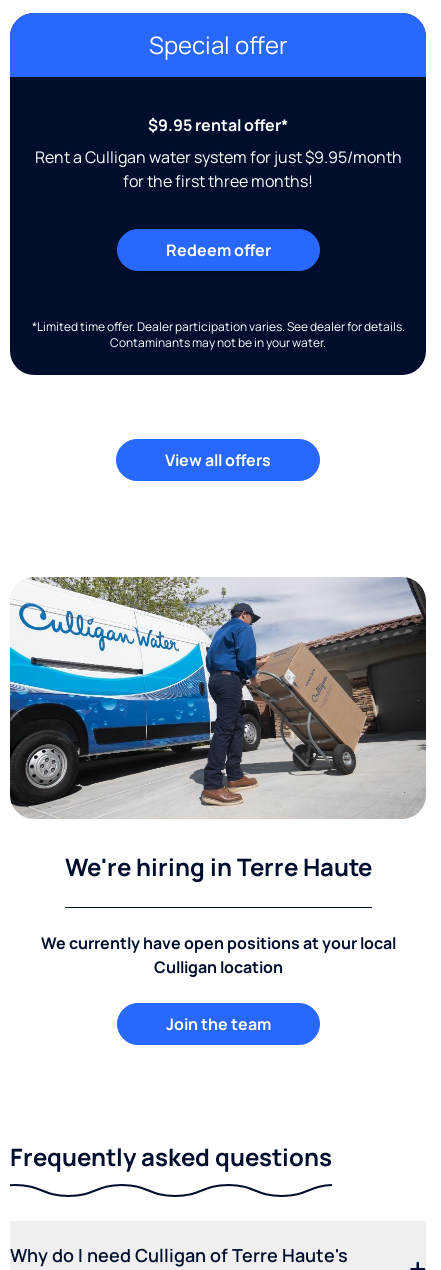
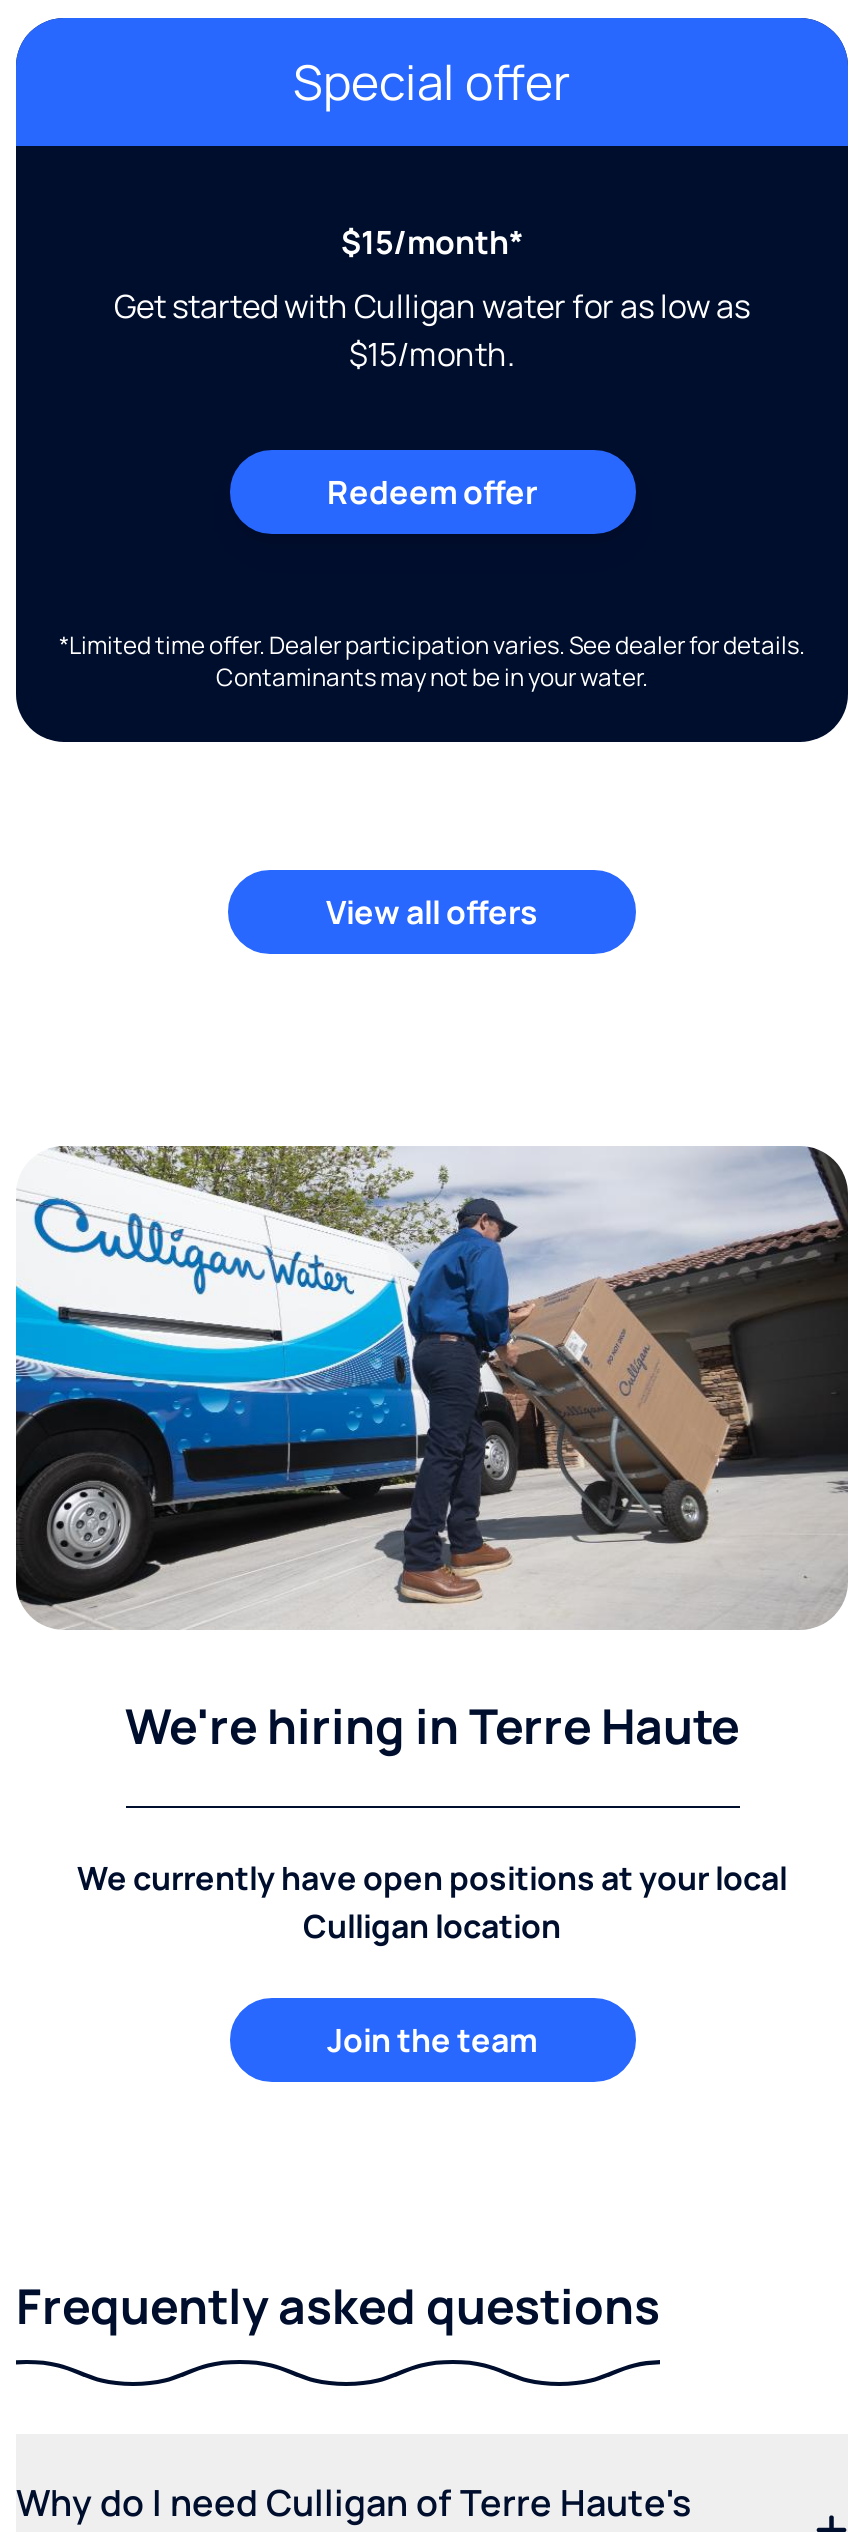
[148,113,288,135] $9.95 rental offer* -> [341,219,523,263] $15/month*
[34,145,401,191] Rent a Culligan water system for just $9.95/month | for the first three months! -> [114,283,750,375] Get started with Culligan water for as low as | $15/month.

